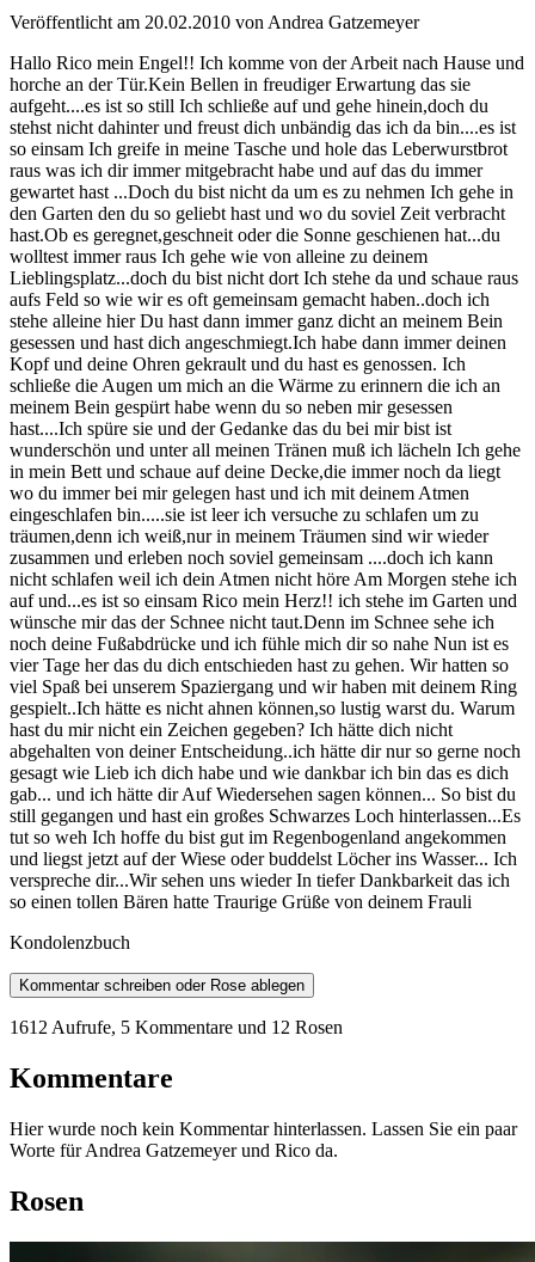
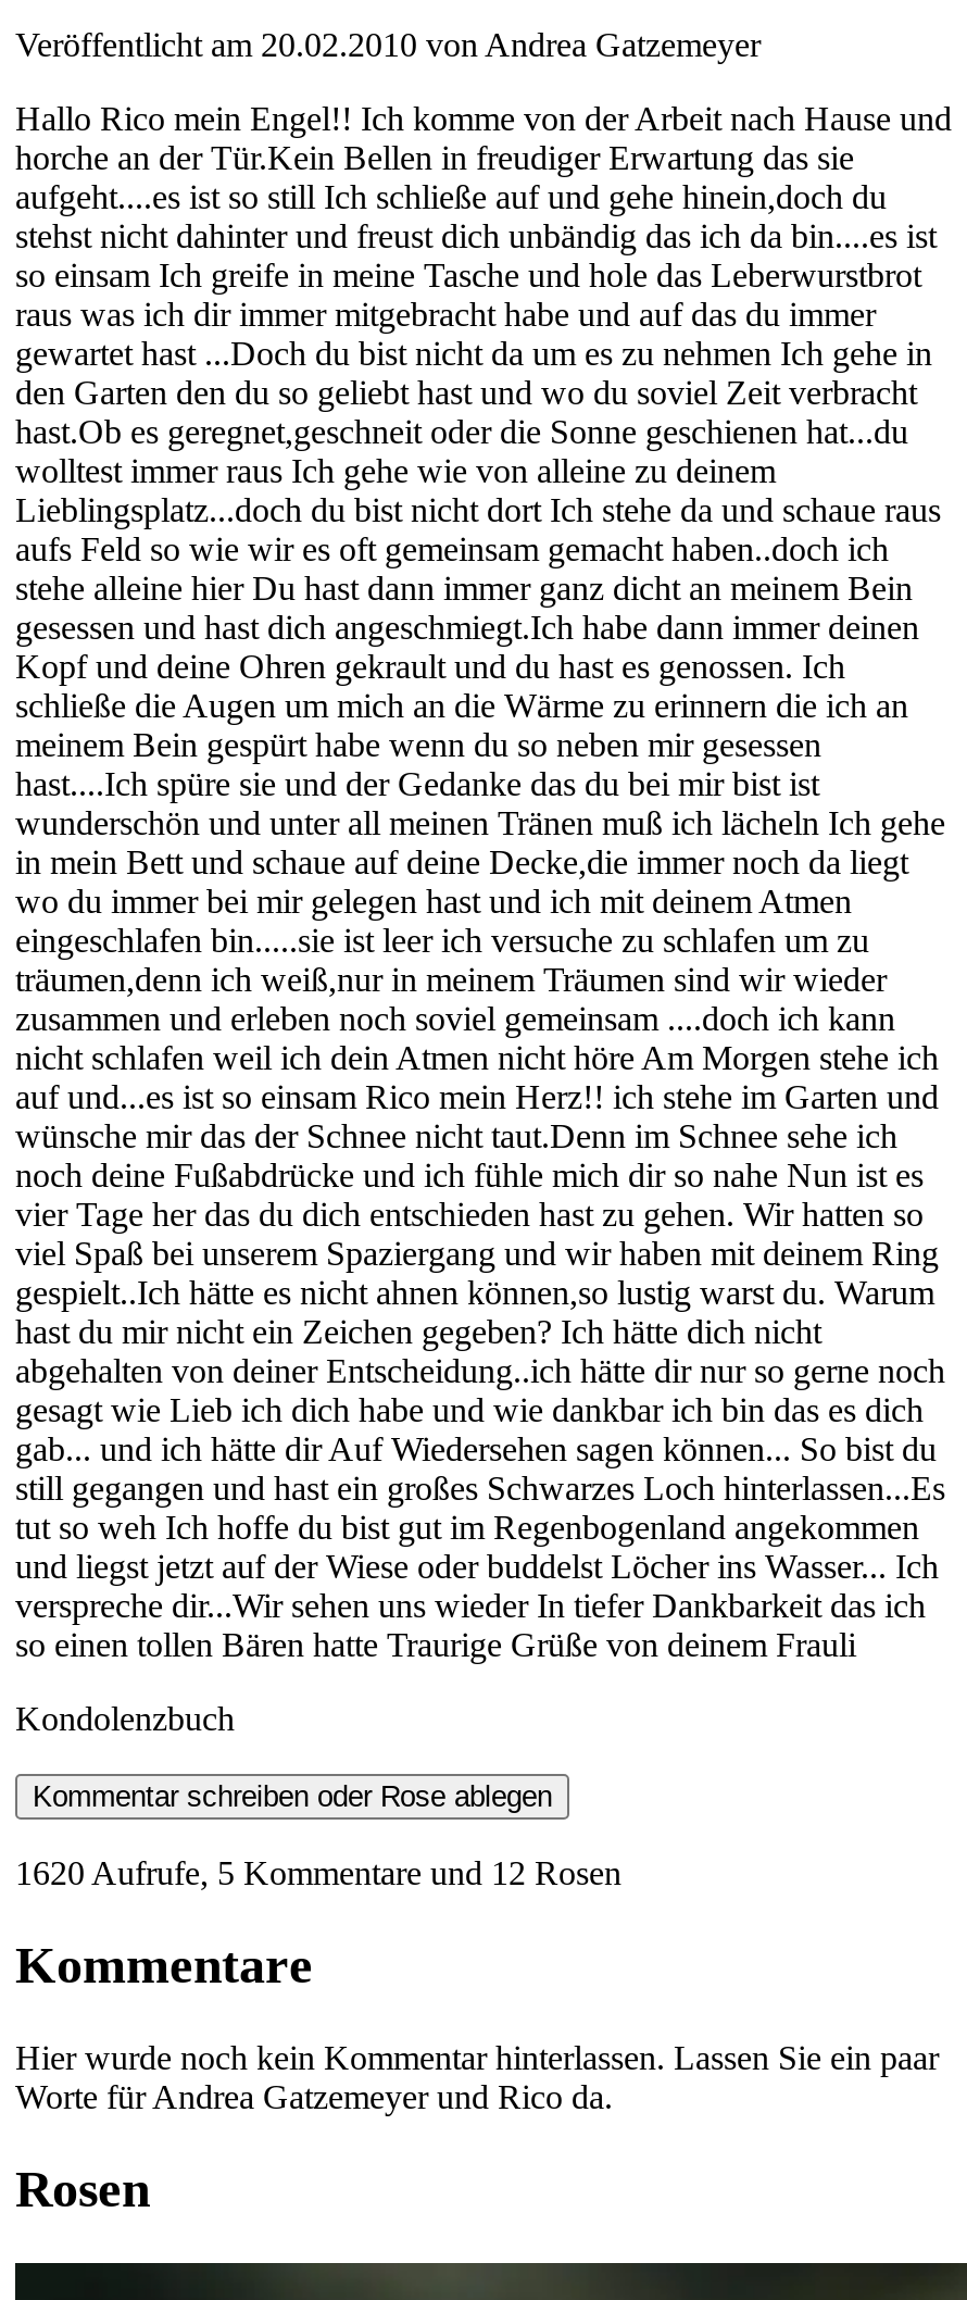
[10,1017,343,1038] 1612 Aufrufe, 5 Kommentare und 12 Rosen -> [15,1855,621,1892] 1620 Aufrufe, 5 Kommentare und 12 Rosen

